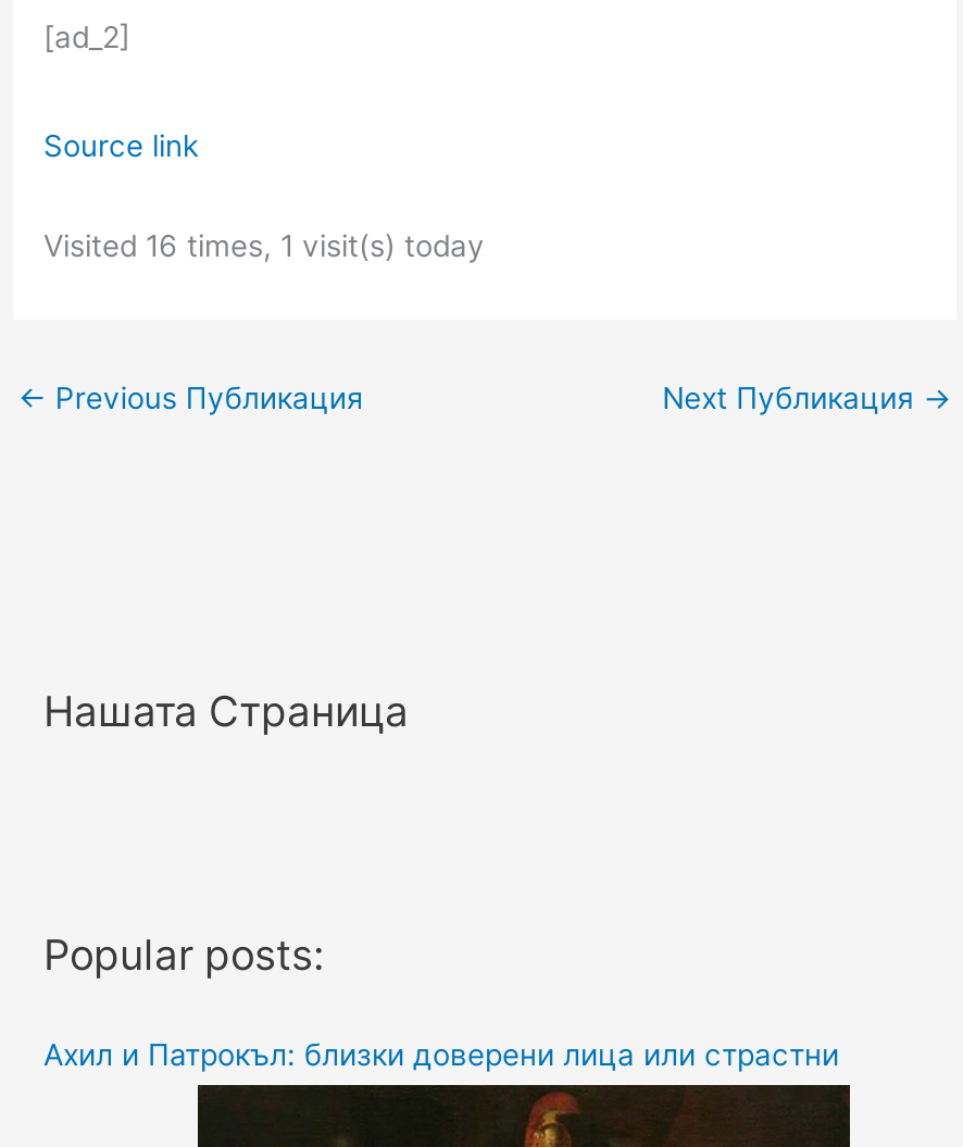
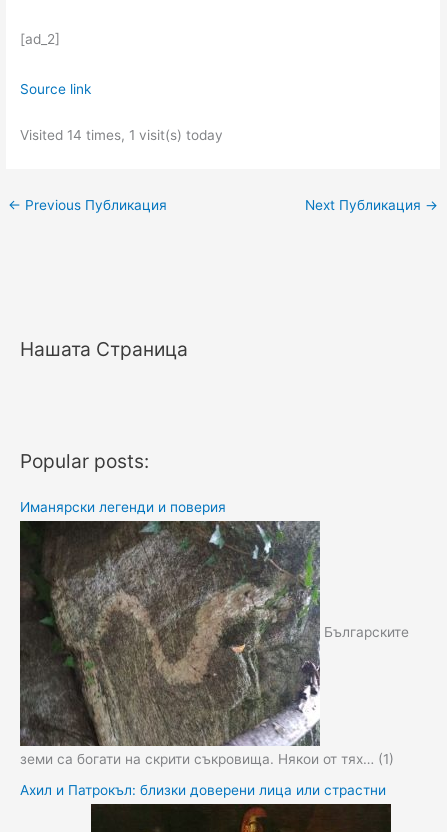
[43,229,485,264] Visited 16 times, 1 visit(s) today -> [20,127,223,143] Visited 14 times, 1 visit(s) today
none -> [19,521,409,744] [image] | Българските
none -> [20,499,226,515] Иманярски легенди и поверия
none -> [20,751,394,767] земи са богати на скрити съкровища. Някои от тях… (1)

